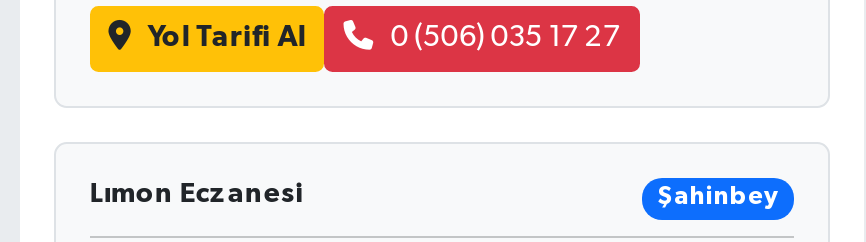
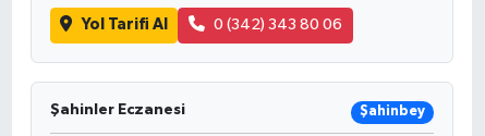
[390,23,620,53] 0 (506) 035 17 27 -> [214,17,342,33] 0 (342) 343 80 06
[90,179,304,207] Lımon Eczanesi -> [50,102,185,117] Şahinler Eczanesi

